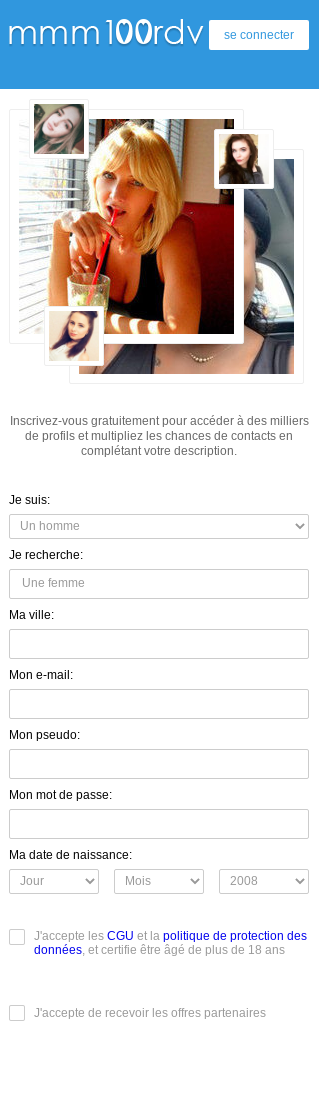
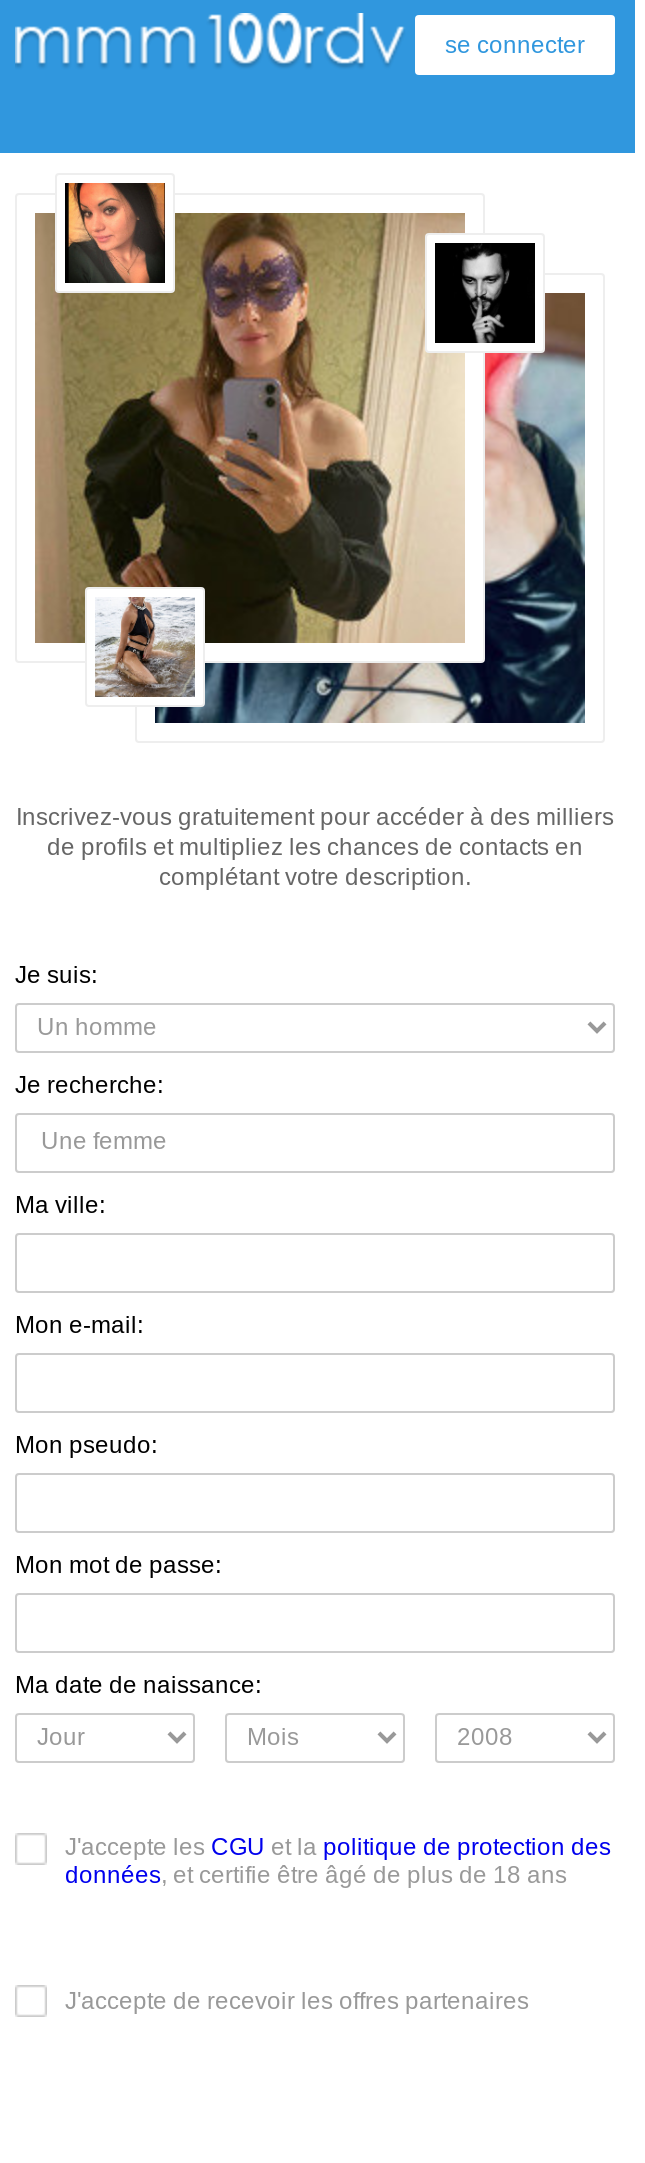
[19,103,295,375] [image] -> [33,181,587,725] [image]

